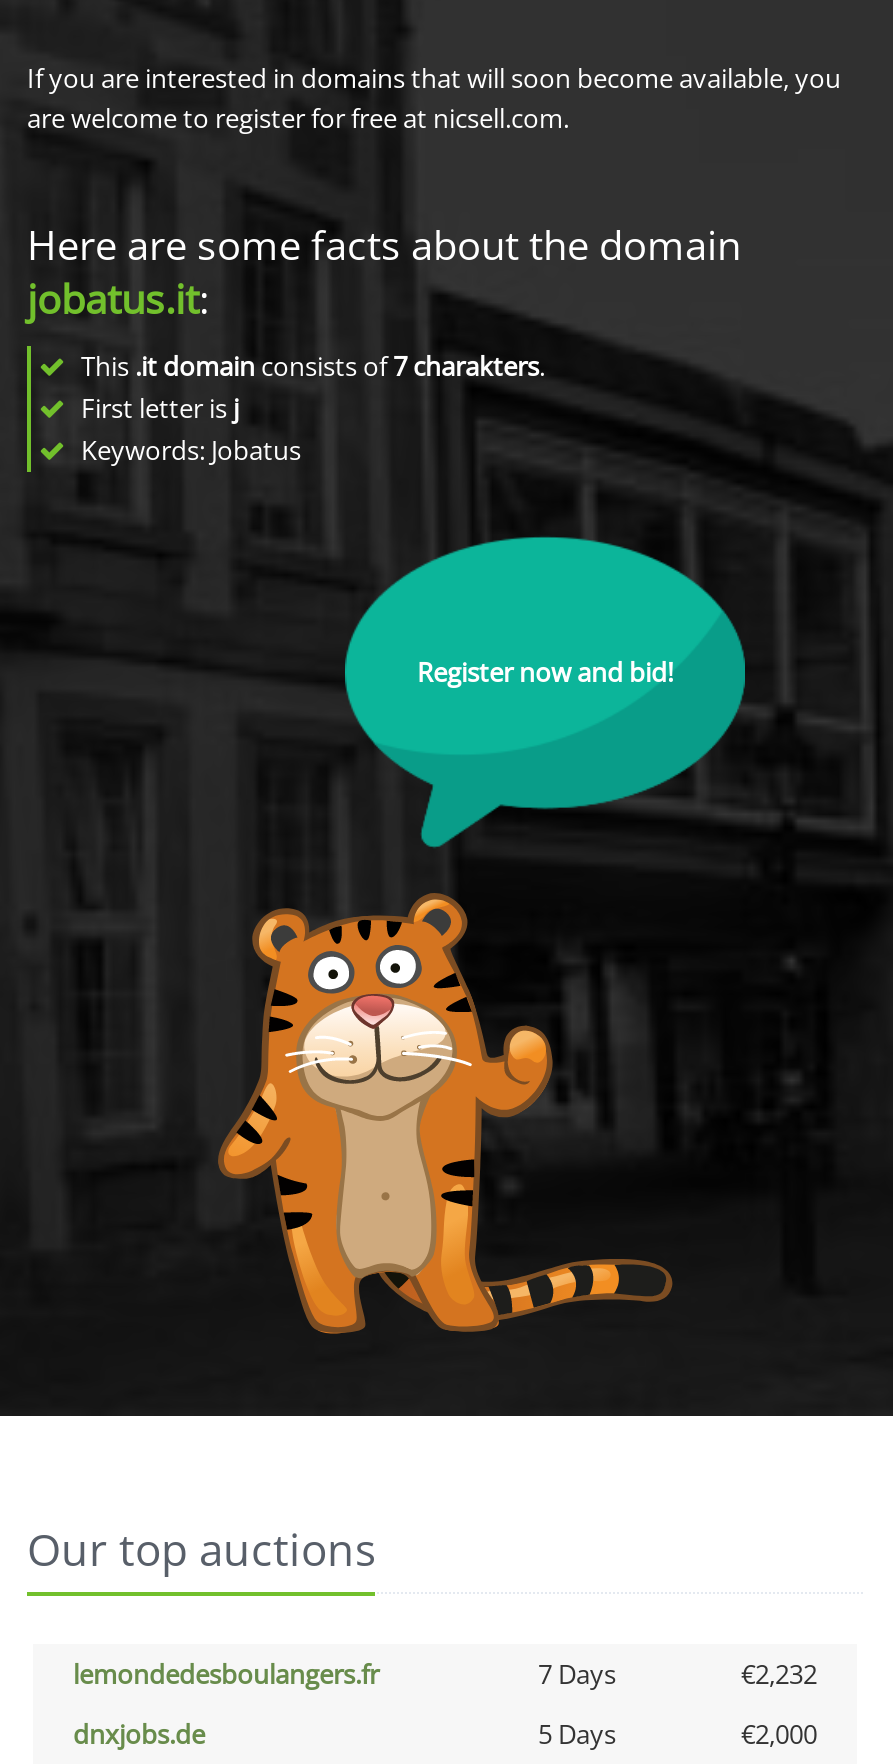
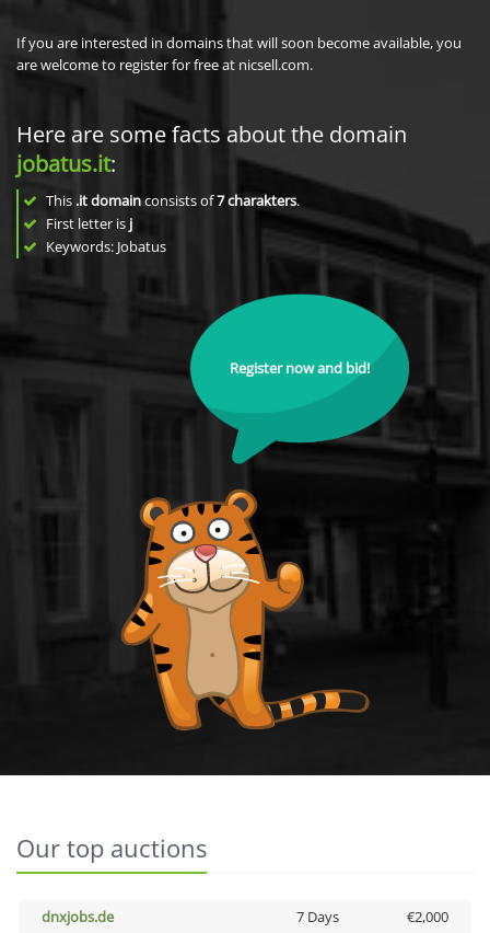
[73,1656,817,1692] lemondedesboulangers.fr | 7 Days | €2,232 -> none
[538,1716,616,1752] 5 Days -> [296,907,339,926] 7 Days

